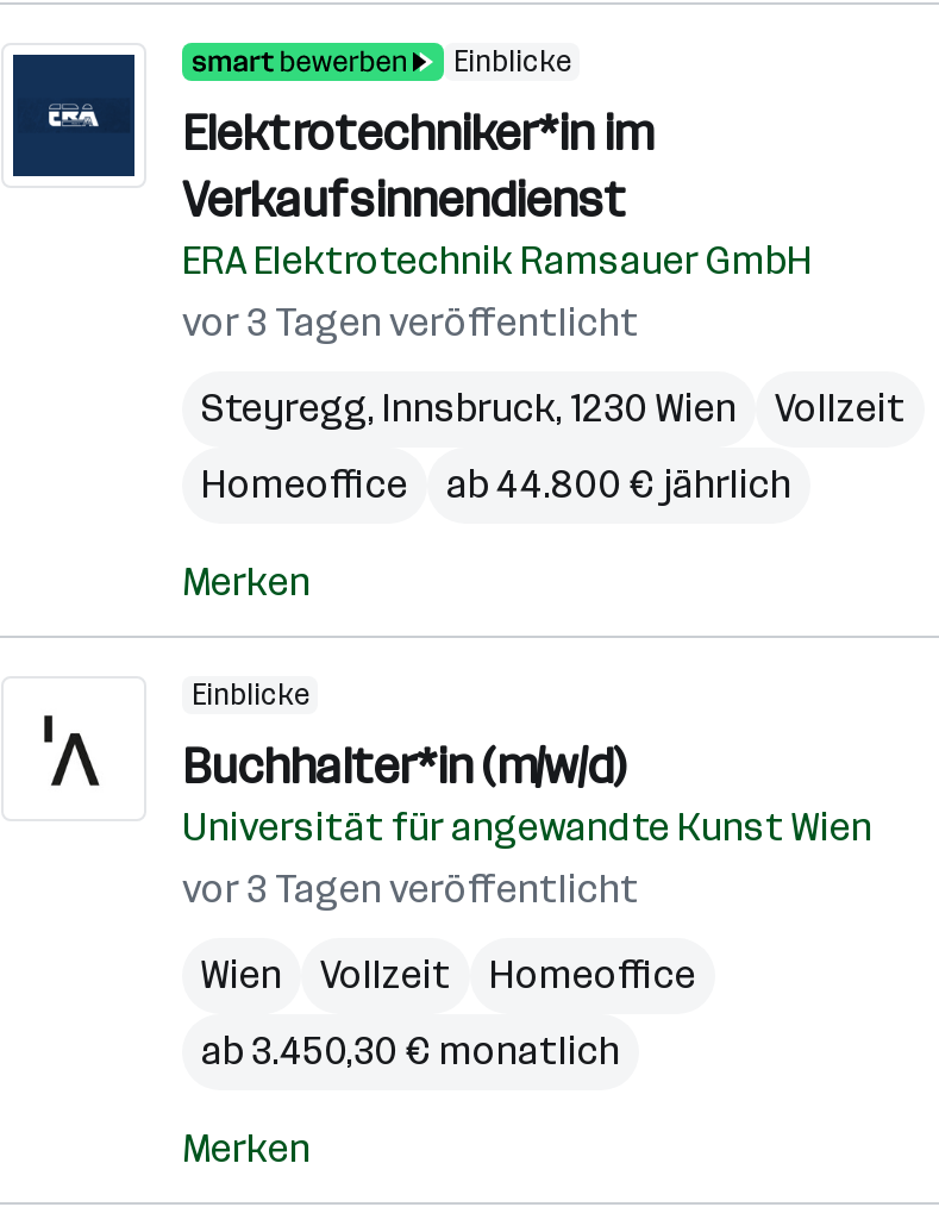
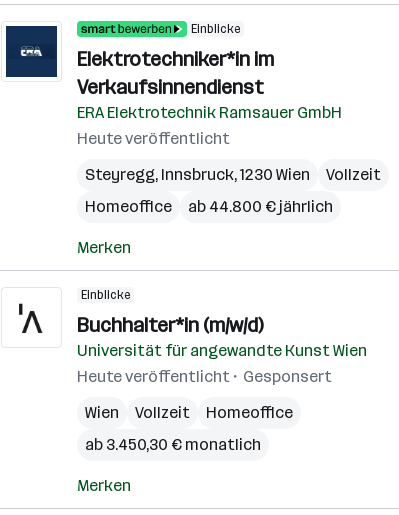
[182,300,639,345] vor 3 Tagen veröffentlicht -> [77,129,230,148] Heute veröffentlicht
[182,867,639,912] vor 3 Tagen veröffentlicht -> [77,367,332,386] Heute veröffentlicht | Gesponsert

